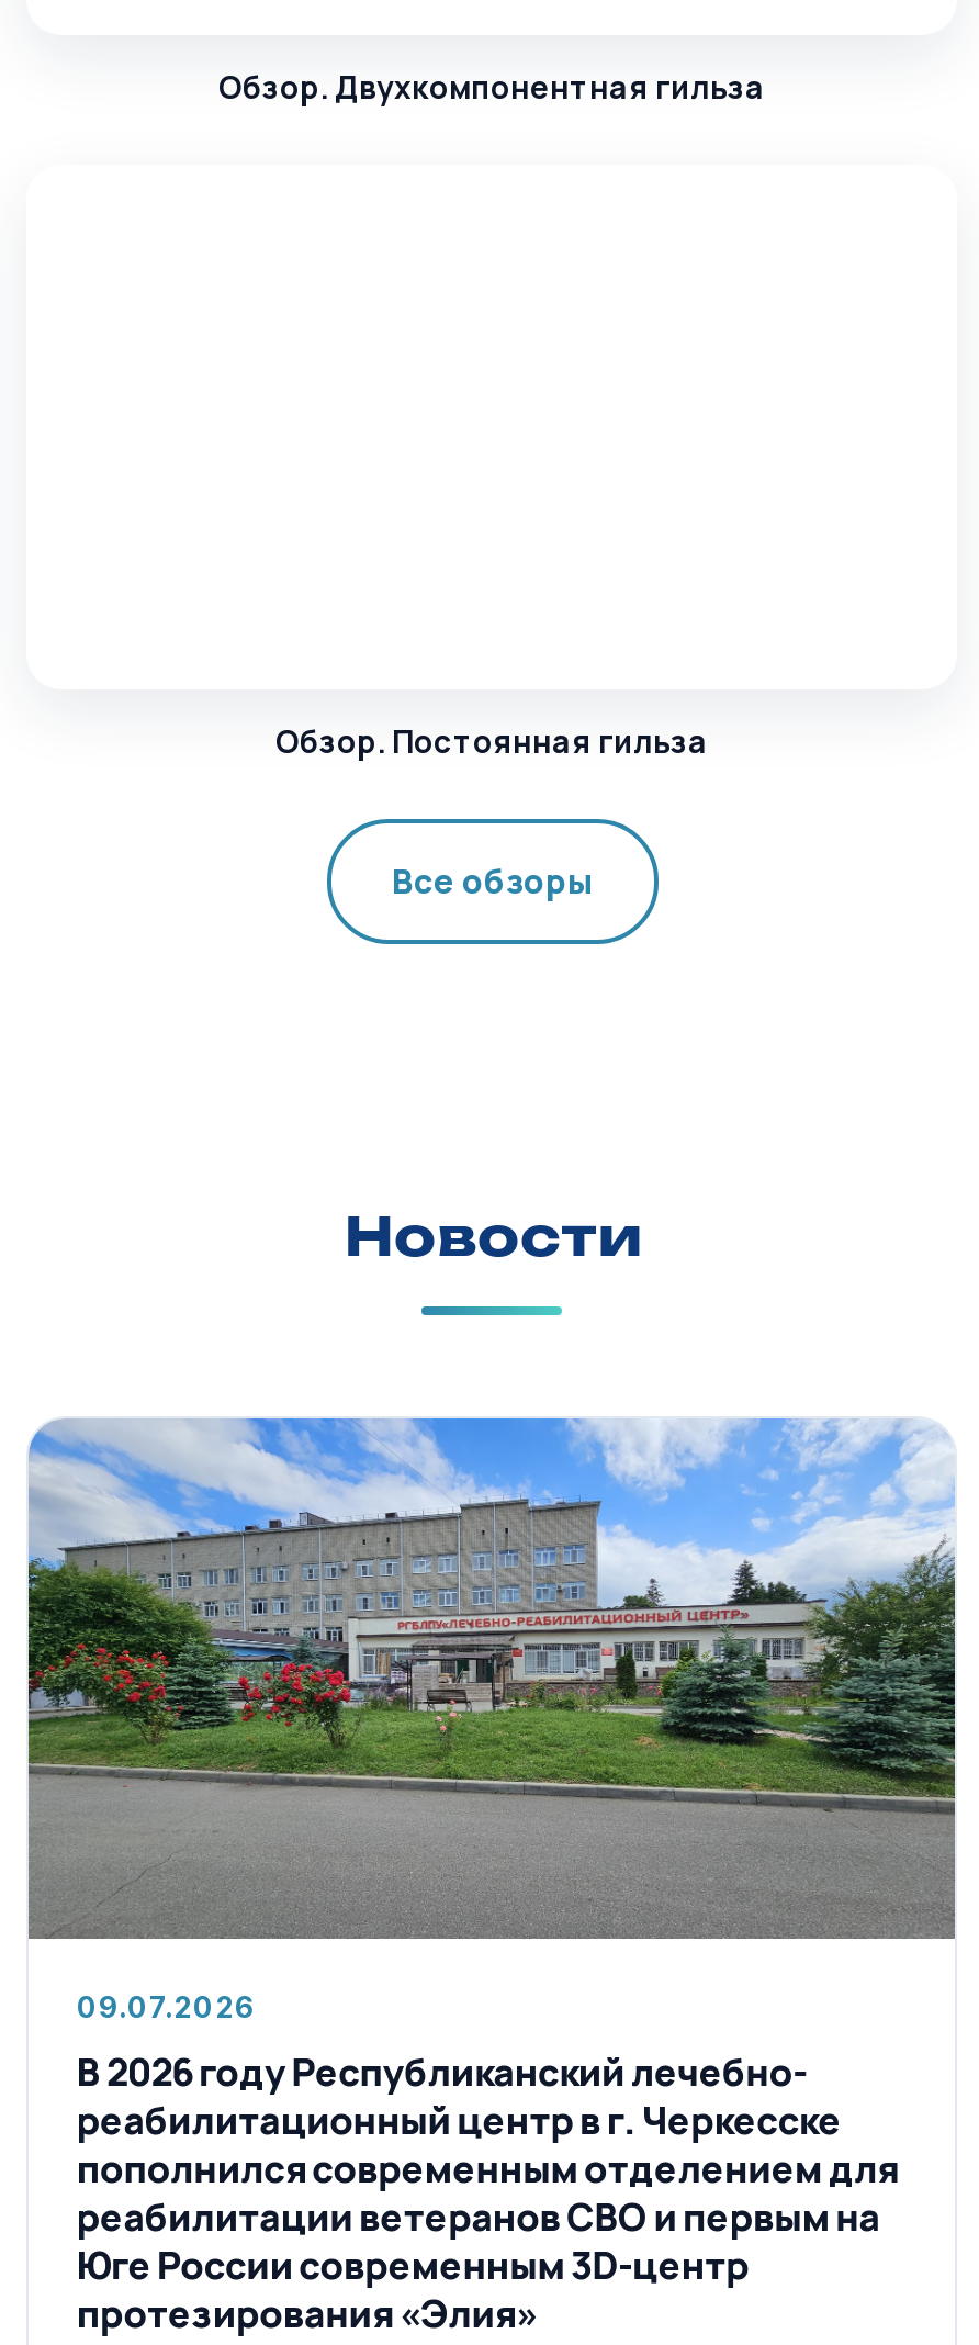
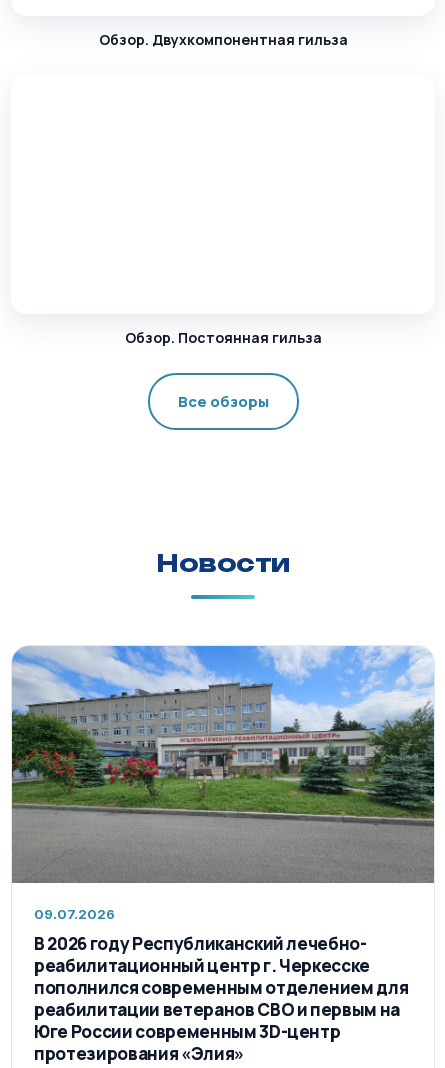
[77,2095,842,2145] реабилитационный центр в г. Черкесске -> [34,954,370,977] реабилитационный центр г. Черкесске

